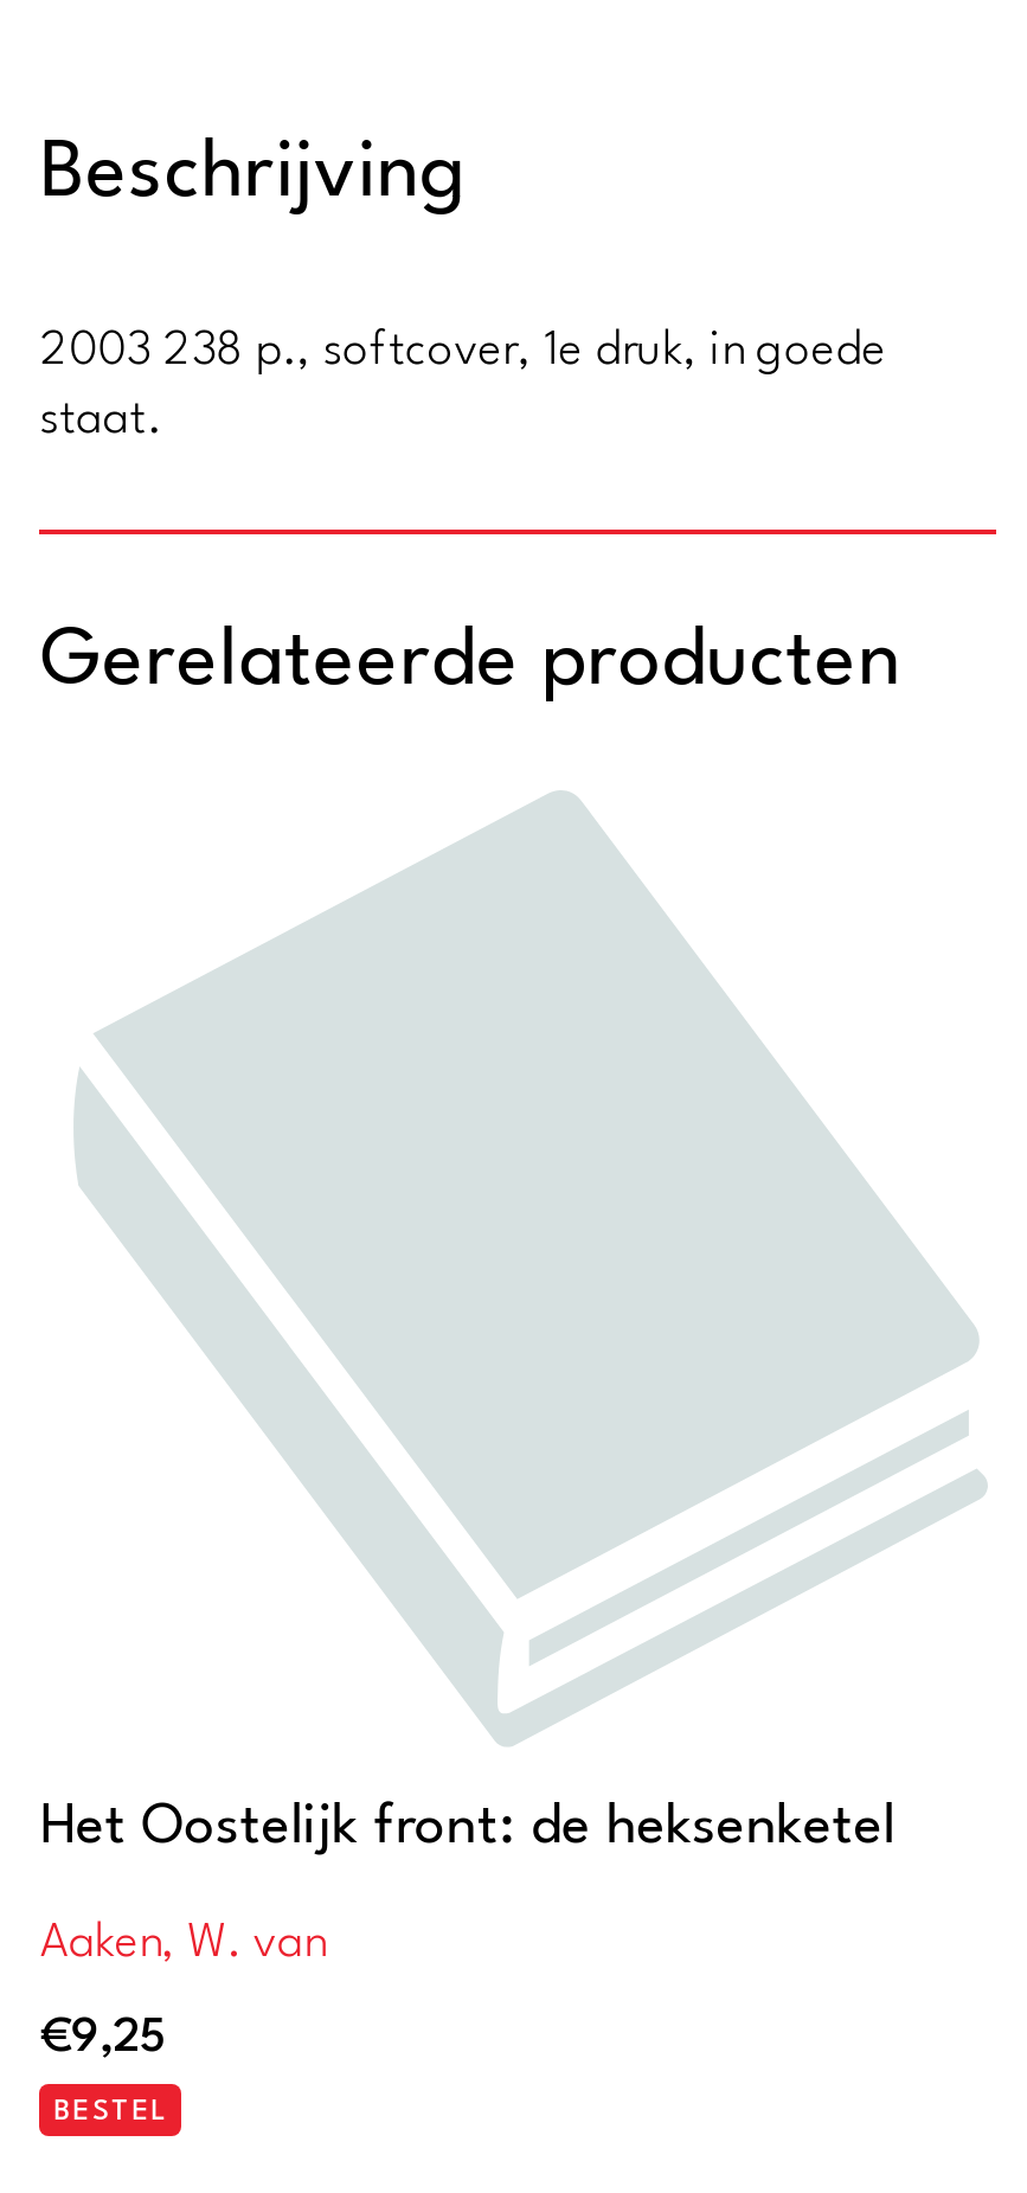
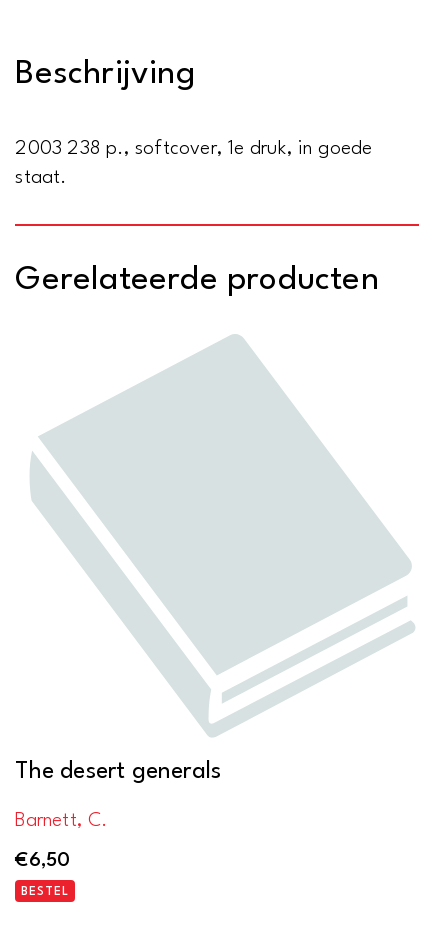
[40,1801,895,1857] Het Oostelijk front: de heksenketel -> [15,760,221,784] The desert generals
[40,1921,326,1968] Aaken, W. van -> [15,811,108,831] Barnett, C.
[40,2014,166,2062] €9,25 -> [15,851,70,871] €6,50

